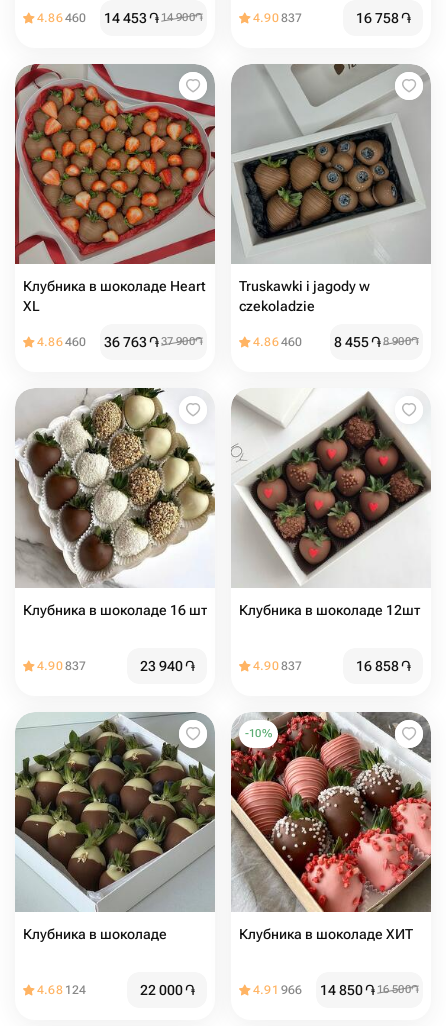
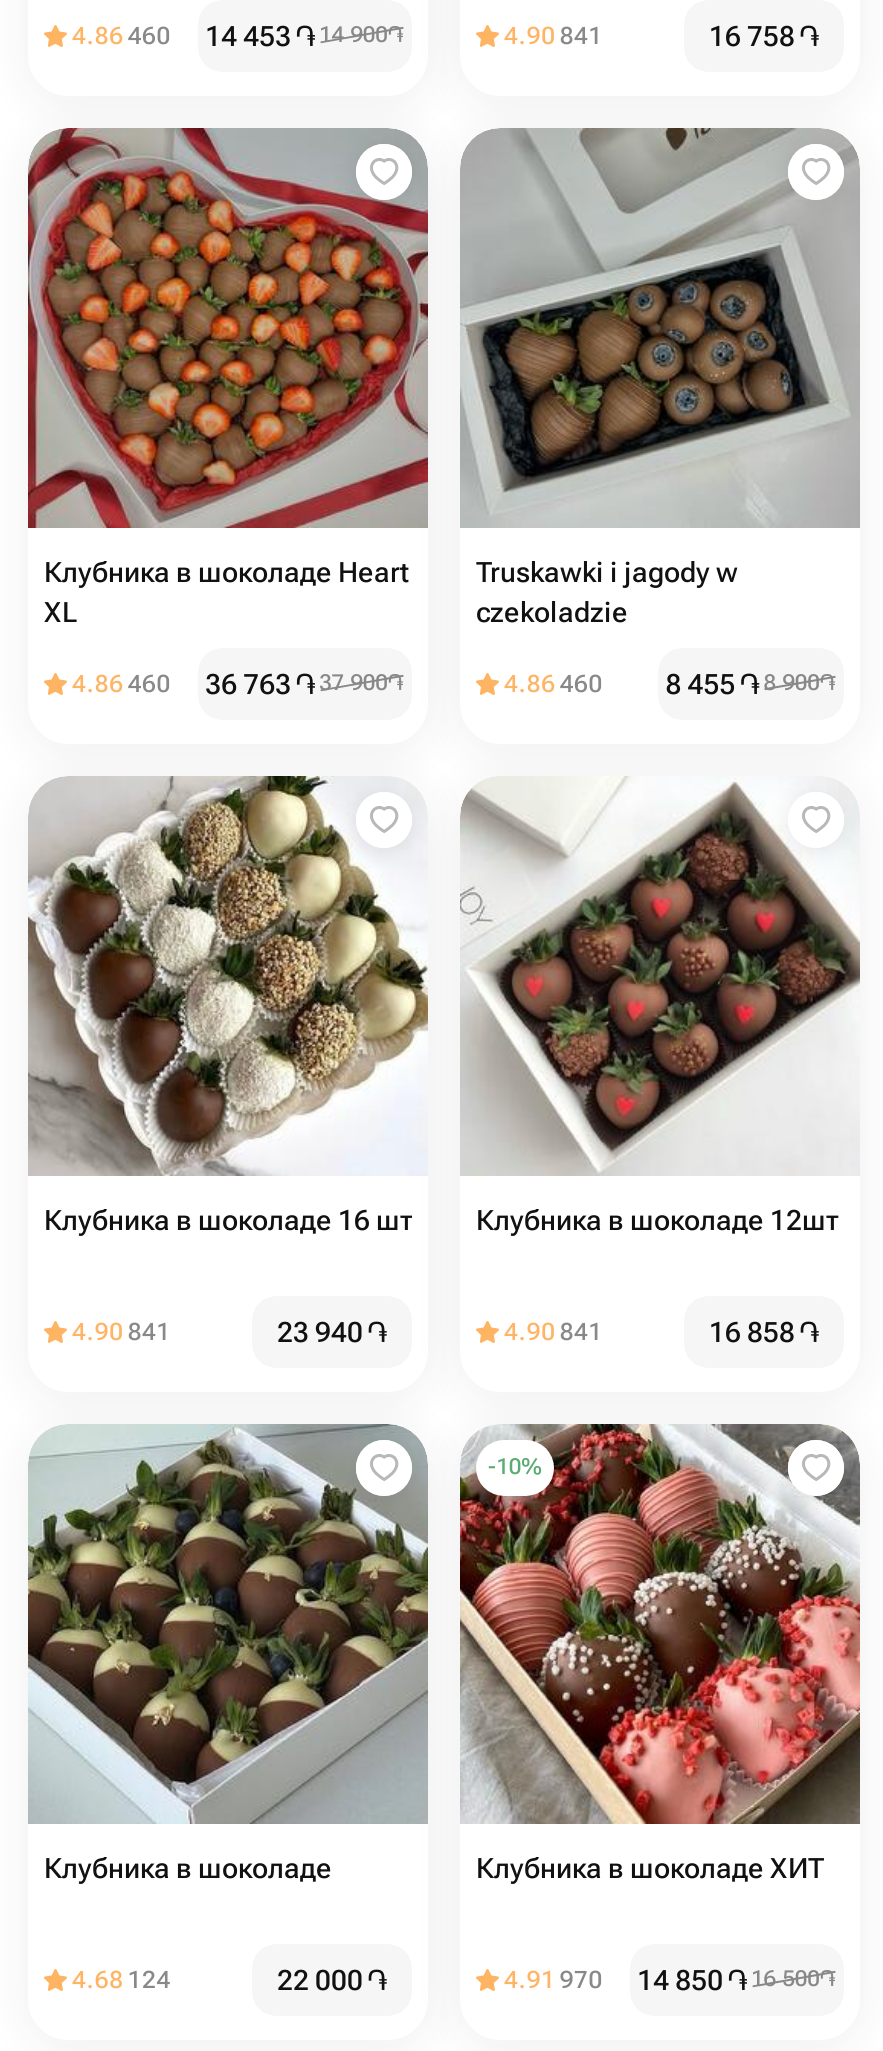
[253,11,302,25] 4.90 837 -> [504,22,603,50] 4.90 841
[37,659,86,673] 4.90 837 -> [72,1318,171,1346] 4.90 841
[253,659,302,673] 4.90 837 -> [504,1318,603,1346] 4.90 841
[253,983,302,997] 4.91 966 -> [504,1966,603,1994] 4.91 970

